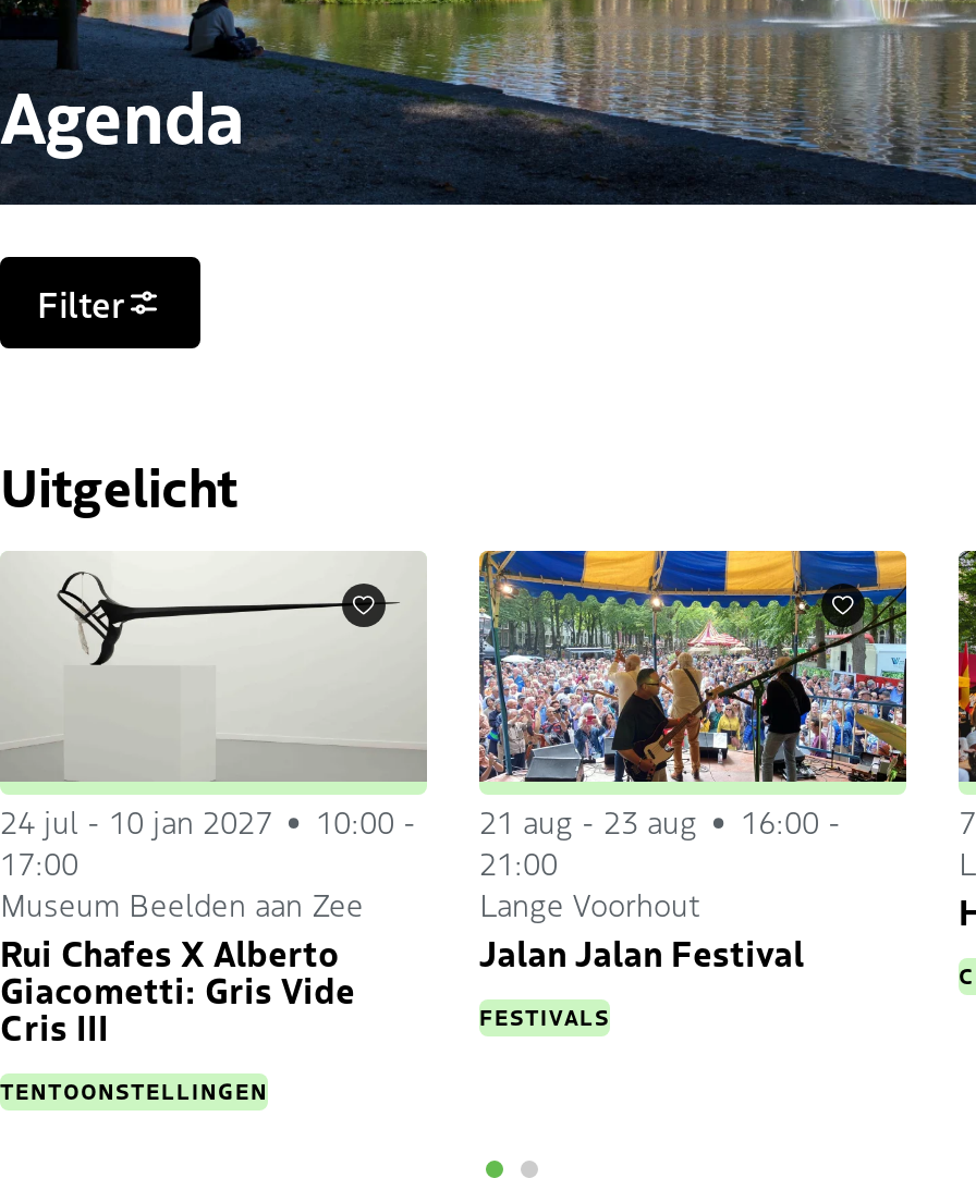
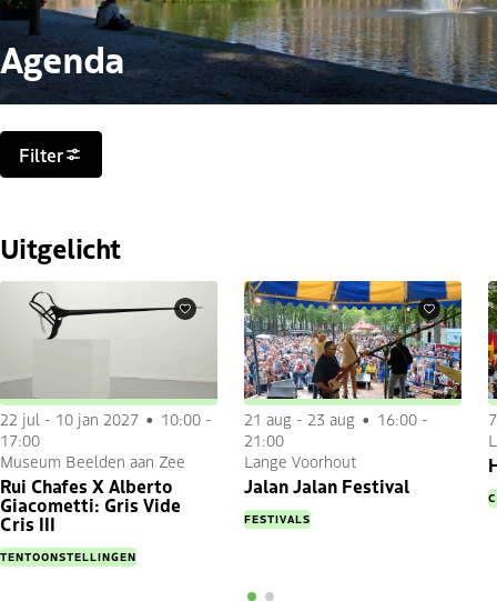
[0,799,841,842] 24 jul - 10 jan 2027 10:00 - 21 aug - 23 aug 16:00 - -> [0,407,428,430] 22 jul - 10 jan 2027 10:00 - 21 aug - 23 aug 16:00 -

